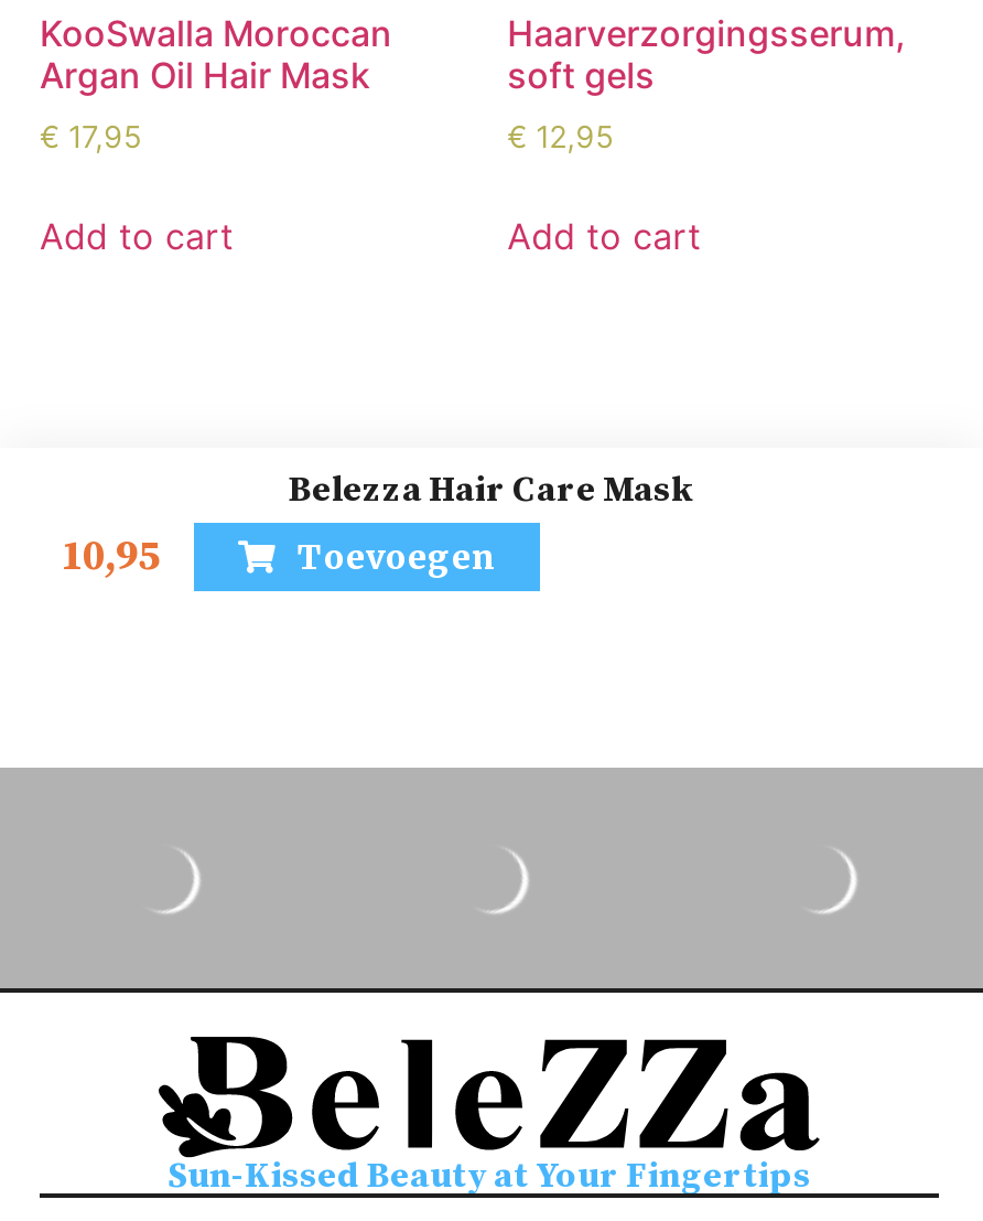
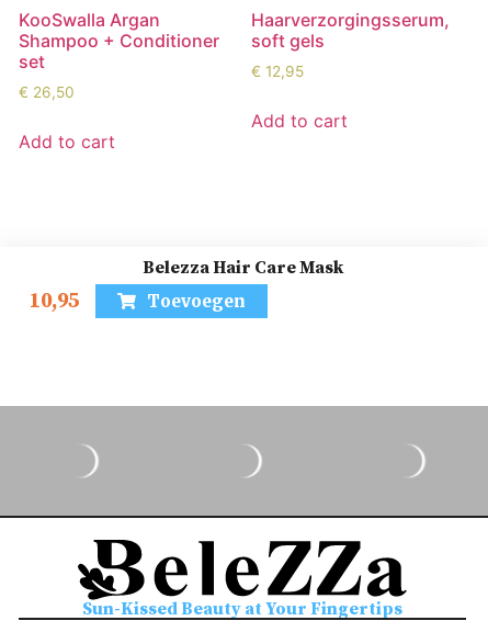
[40,11,392,98] KooSwalla Moroccan | Argan Oil Hair Mask -> [19,9,219,73] KooSwalla Argan | Shampoo + Conditioner | set
[40,120,141,155] €17,95 -> [19,84,75,101] €26,50

